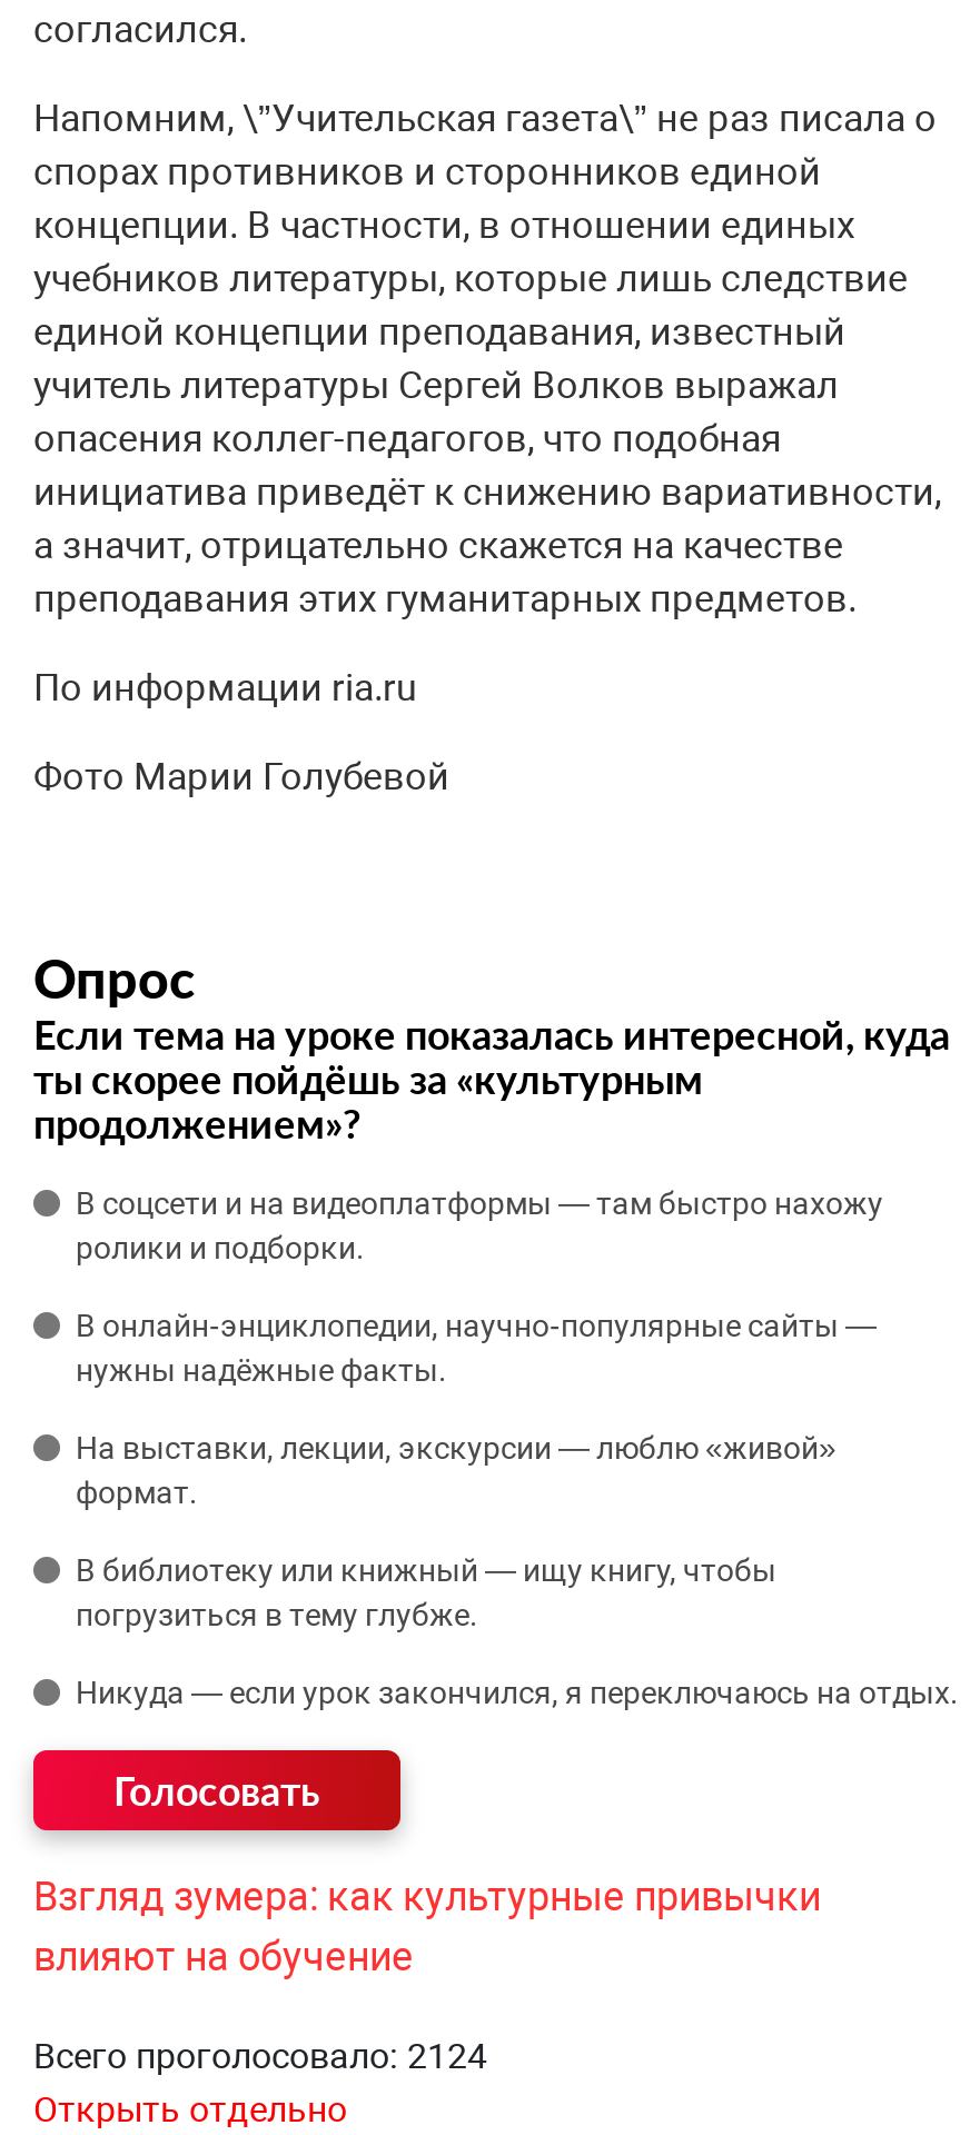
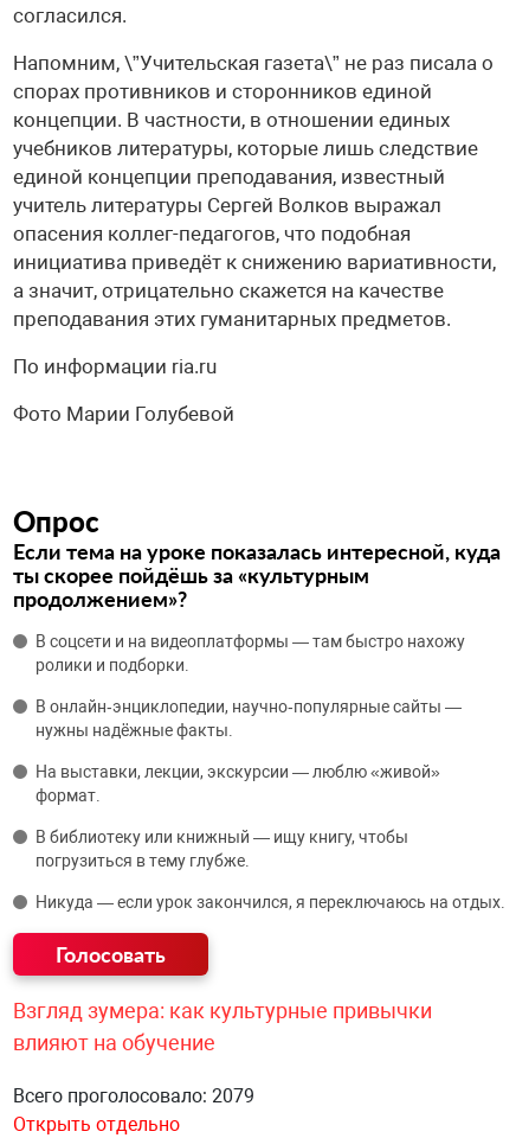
[33,2034,487,2077] Всего проголосовало: 2124 -> [13,1084,254,1107] Всего проголосовало: 2079

